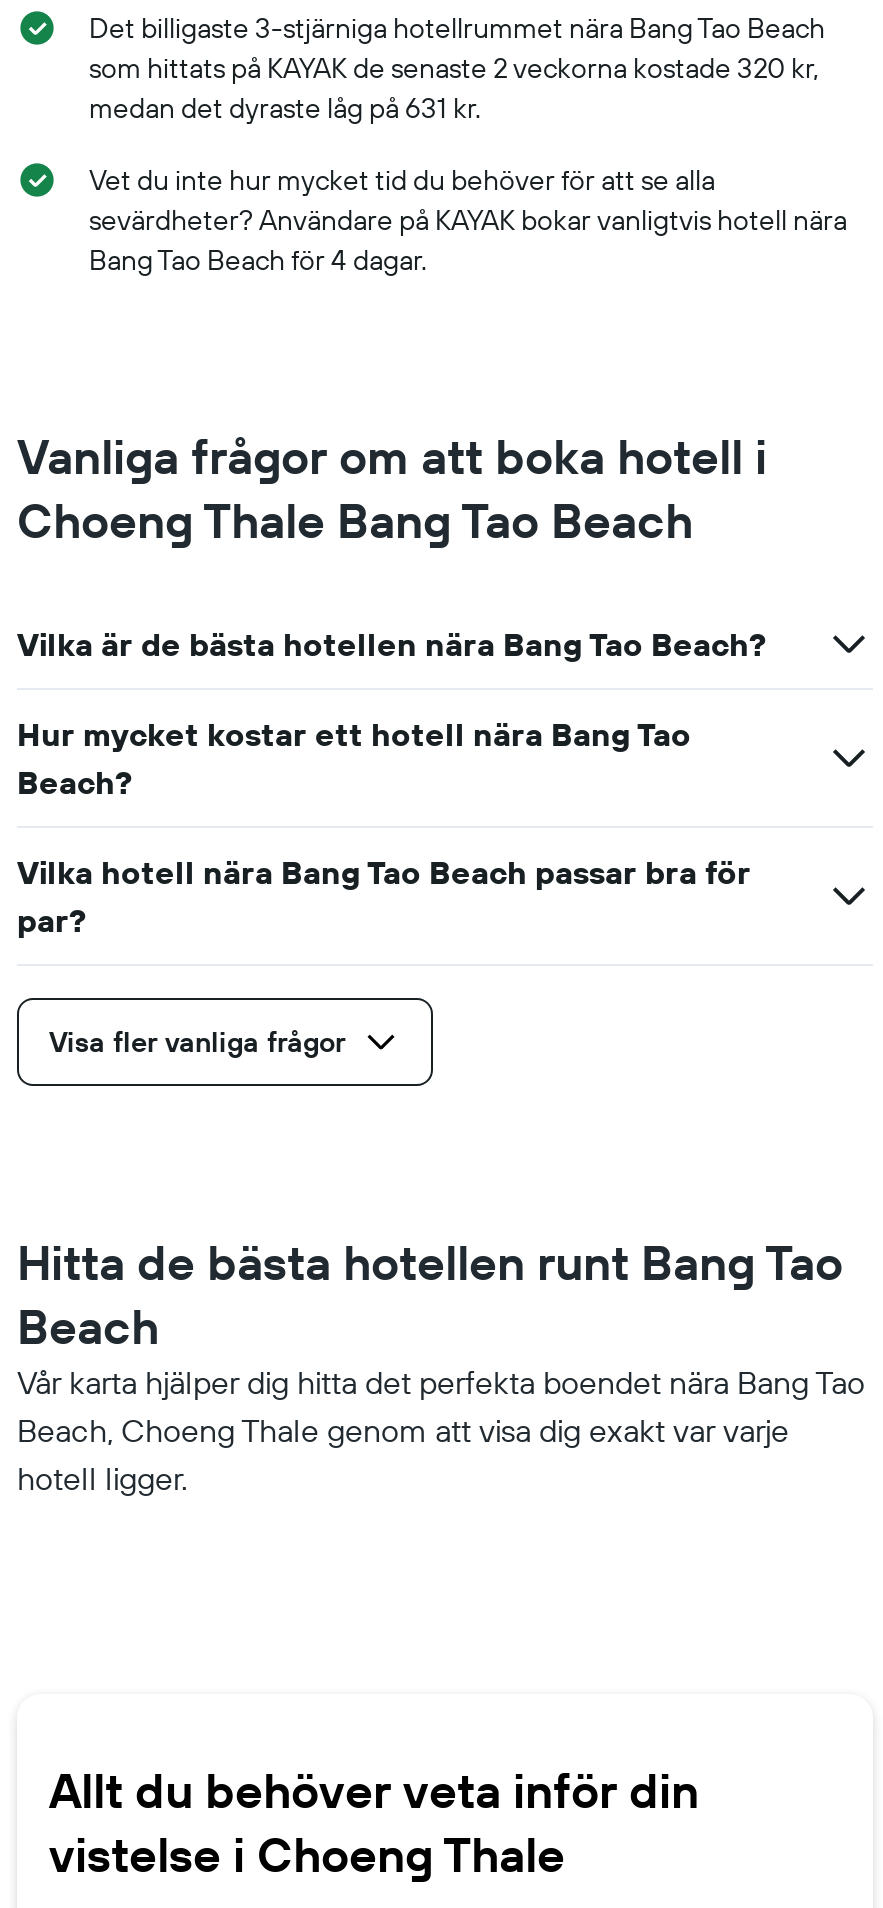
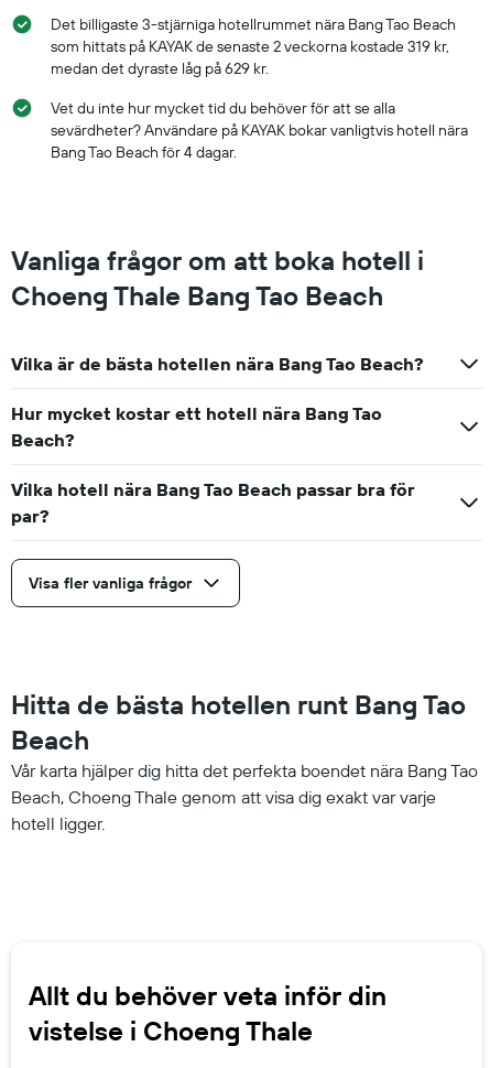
[89,50,819,86] som hittats på KAYAK de senaste 2 veckorna kostade 320 kr, -> [51,36,449,56] som hittats på KAYAK de senaste 2 veckorna kostade 319 kr,
[89,90,481,126] medan det dyraste låg på 631 kr. -> [51,58,269,78] medan det dyraste låg på 629 kr.

